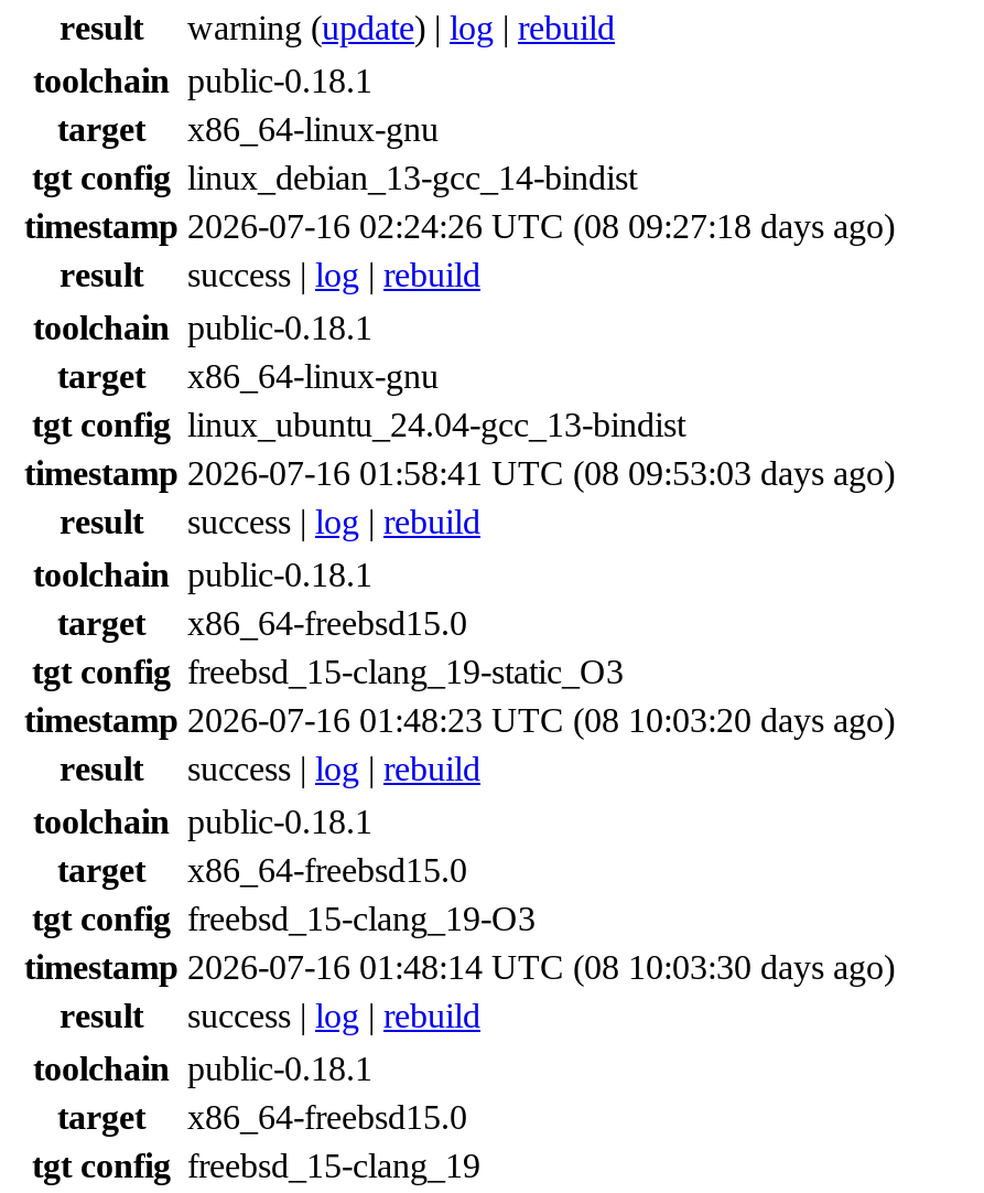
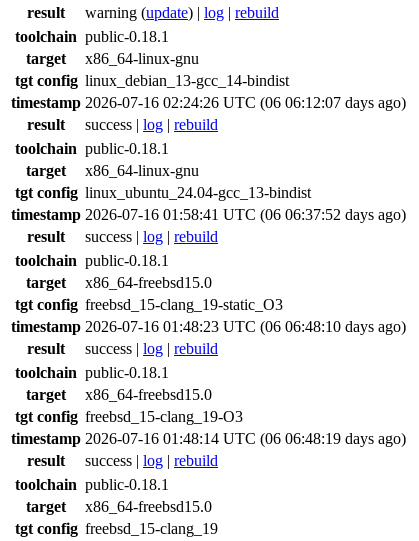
[24,207,895,245] timestamp 2026-07-16 02:24:26 UTC (08 09:27:18 days ago) -> [11,94,406,111] timestamp 2026-07-16 02:24:26 UTC (06 06:12:07 days ago)
[24,454,895,492] timestamp 2026-07-16 01:58:41 UTC (08 09:53:03 days ago) -> [11,206,406,223] timestamp 2026-07-16 01:58:41 UTC (06 06:37:52 days ago)
[24,701,895,739] timestamp 2026-07-16 01:48:23 UTC (08 10:03:20 days ago) -> [11,318,406,335] timestamp 2026-07-16 01:48:23 UTC (06 06:48:10 days ago)
[24,948,895,986] timestamp 2026-07-16 01:48:14 UTC (08 10:03:30 days ago) -> [11,430,406,447] timestamp 2026-07-16 01:48:14 UTC (06 06:48:19 days ago)

